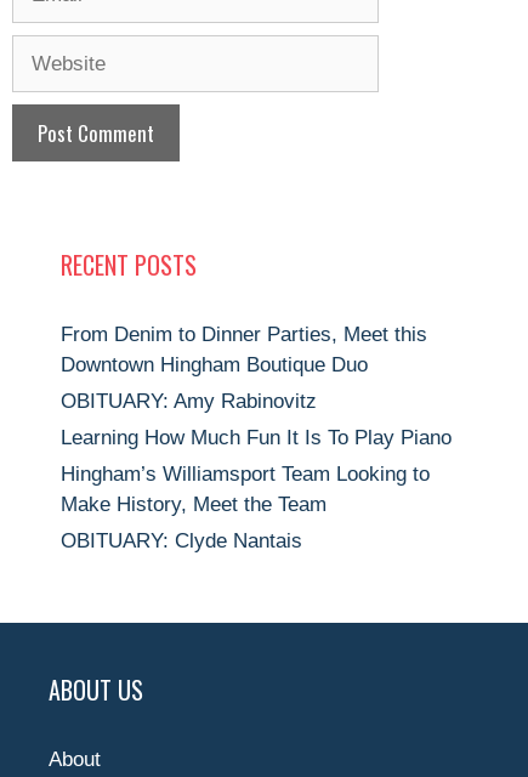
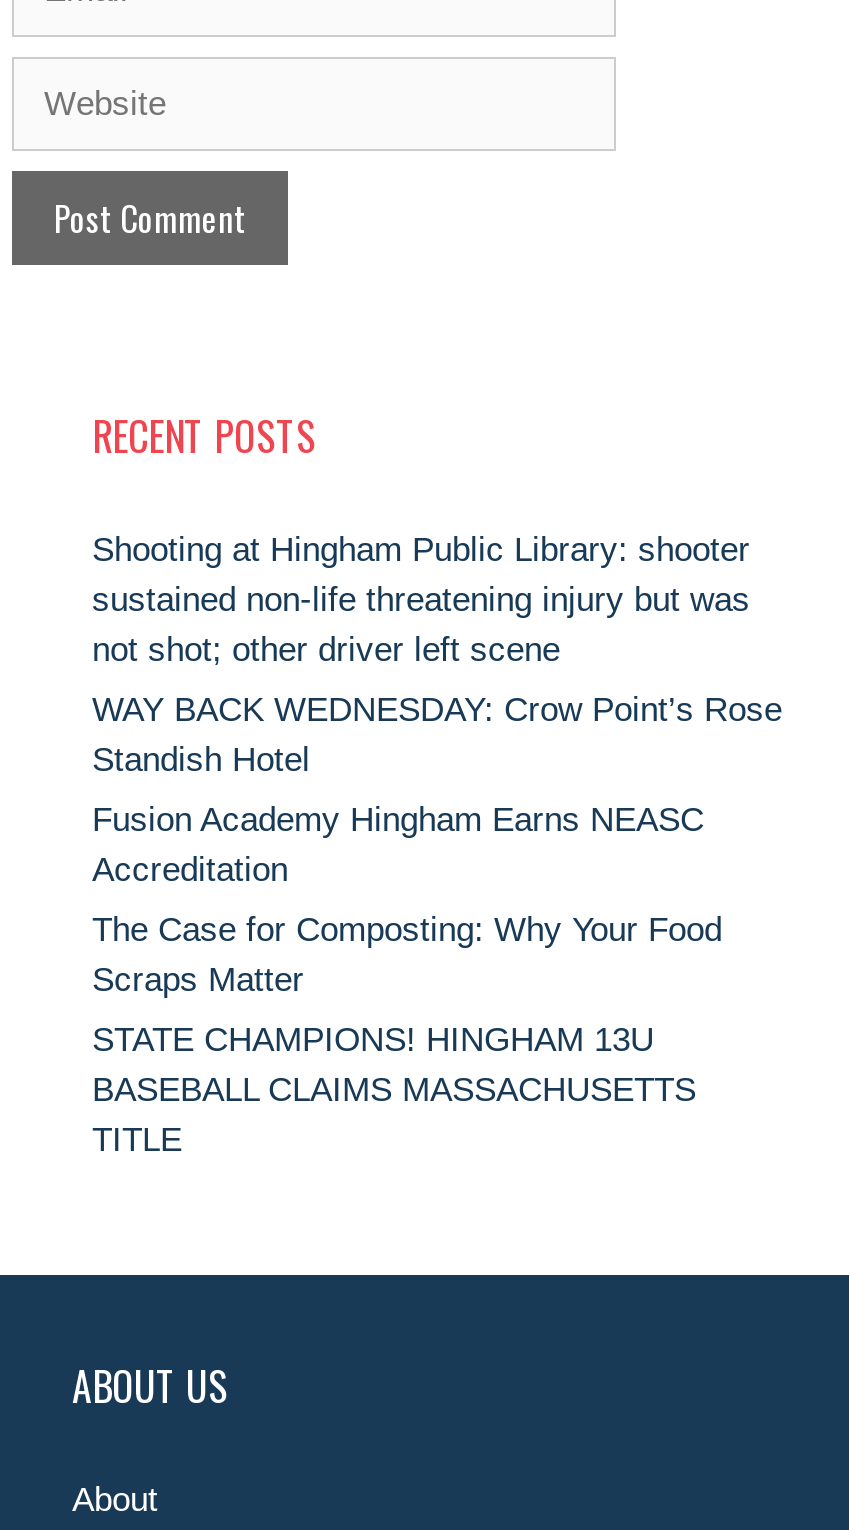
[61,322,427,376] From Denim to Dinner Parties, Meet this | Downtown Hingham Boutique Duo -> [92,531,750,669] Shooting at Hingham Public Library: shooter | sustained non-life threatening injury but was | not shot; other driver left scene
[61,389,317,412] OBITUARY: Amy Rabinovitz -> [92,691,782,779] WAY BACK WEDNESDAY: Crow Point’s Rose | Standish Hotel
[61,426,452,449] Learning How Much Fun It Is To Play Piano -> [92,801,704,889] Fusion Academy Hingham Earns NEASC | Accreditation
[61,462,430,515] Hingham’s Williamsport Team Looking to | Make History, Meet the Team -> [92,911,722,999] The Case for Composting: Why Your Food | Scraps Matter
[61,529,302,552] OBITUARY: Clyde Nantais -> [92,1021,696,1159] STATE CHAMPIONS! HINGHAM 13U | BASEBALL CLAIMS MASSACHUSETTS | TITLE

